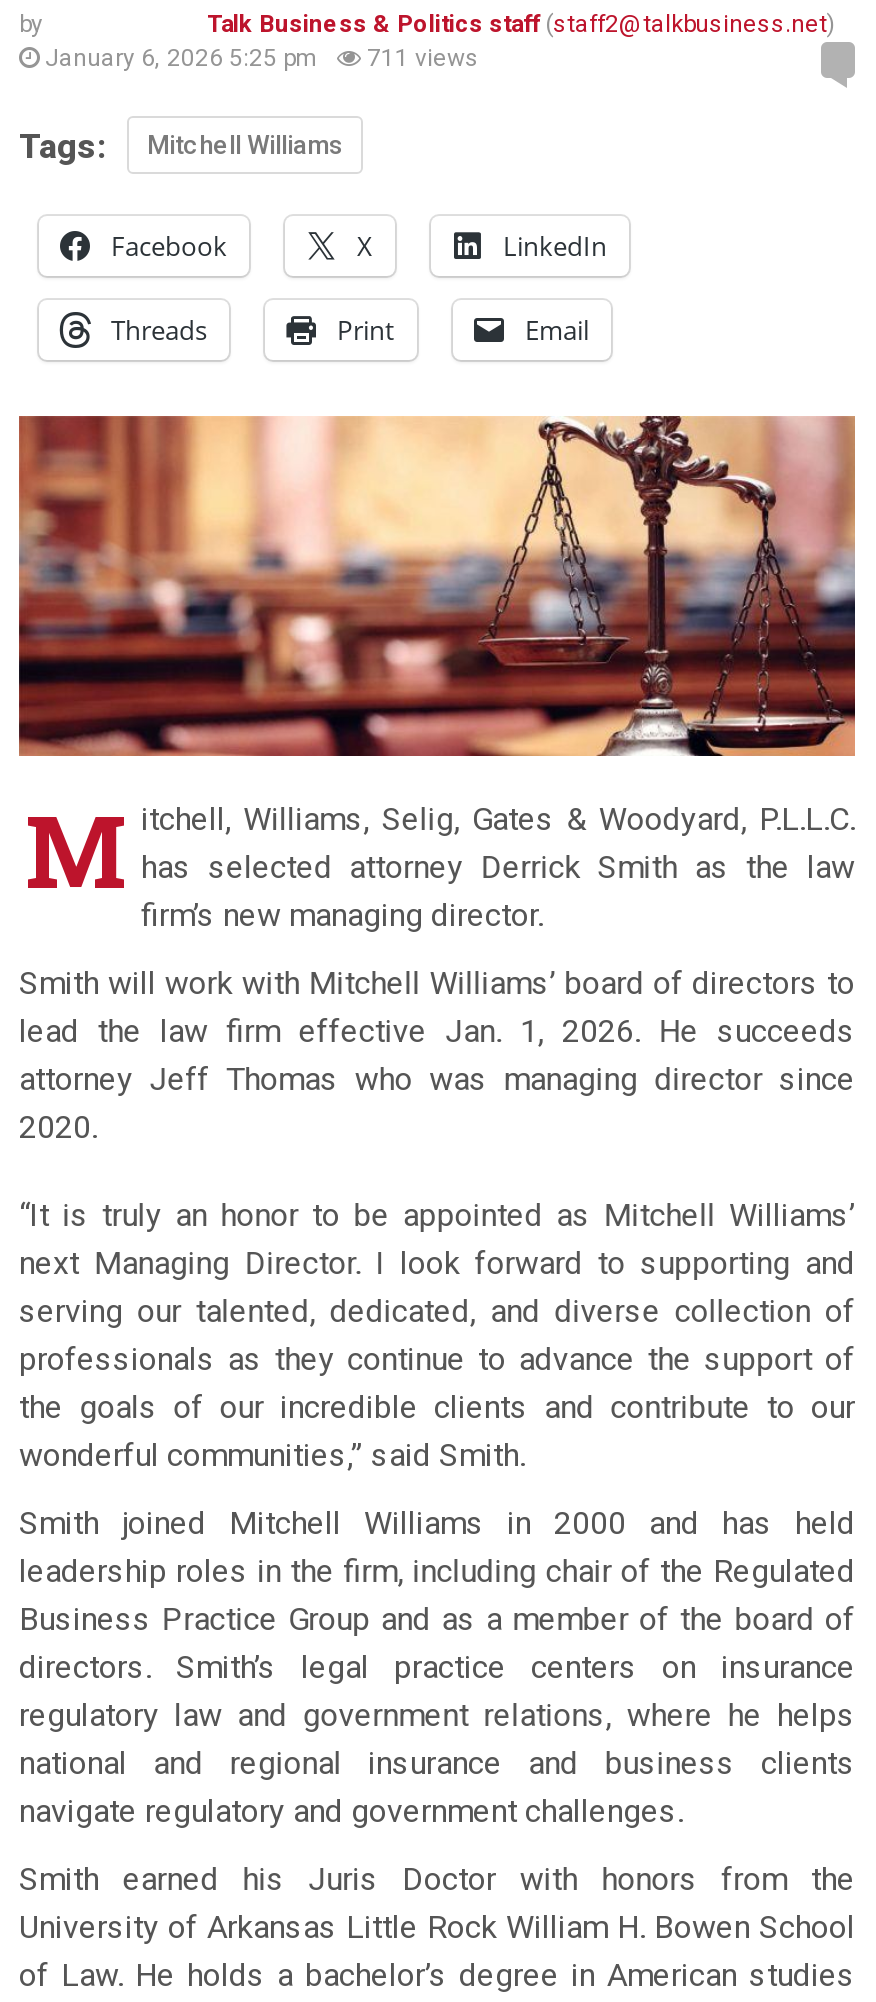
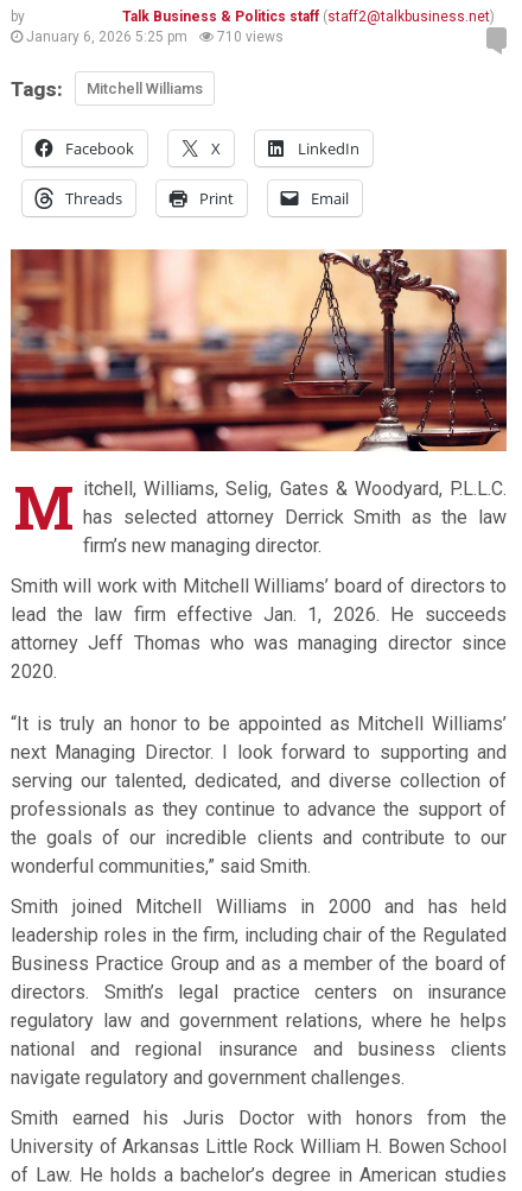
[39,44,479,72] January 6, 2026 5:25 pm 711 views -> [23,28,284,45] January 6, 2026 5:25 pm 710 views

